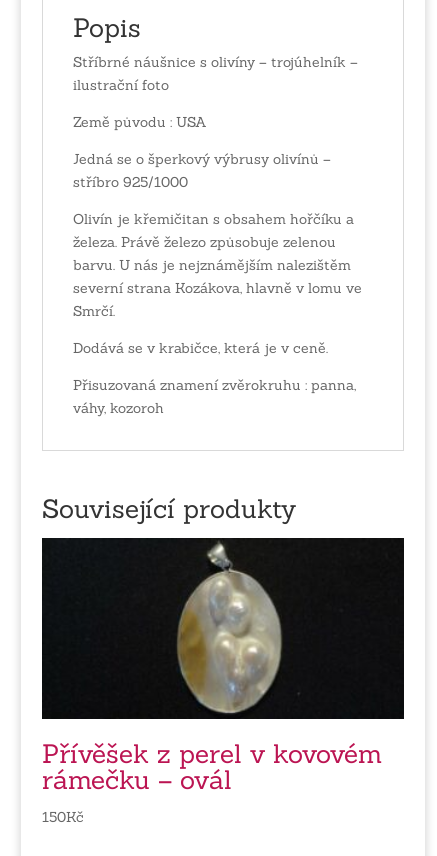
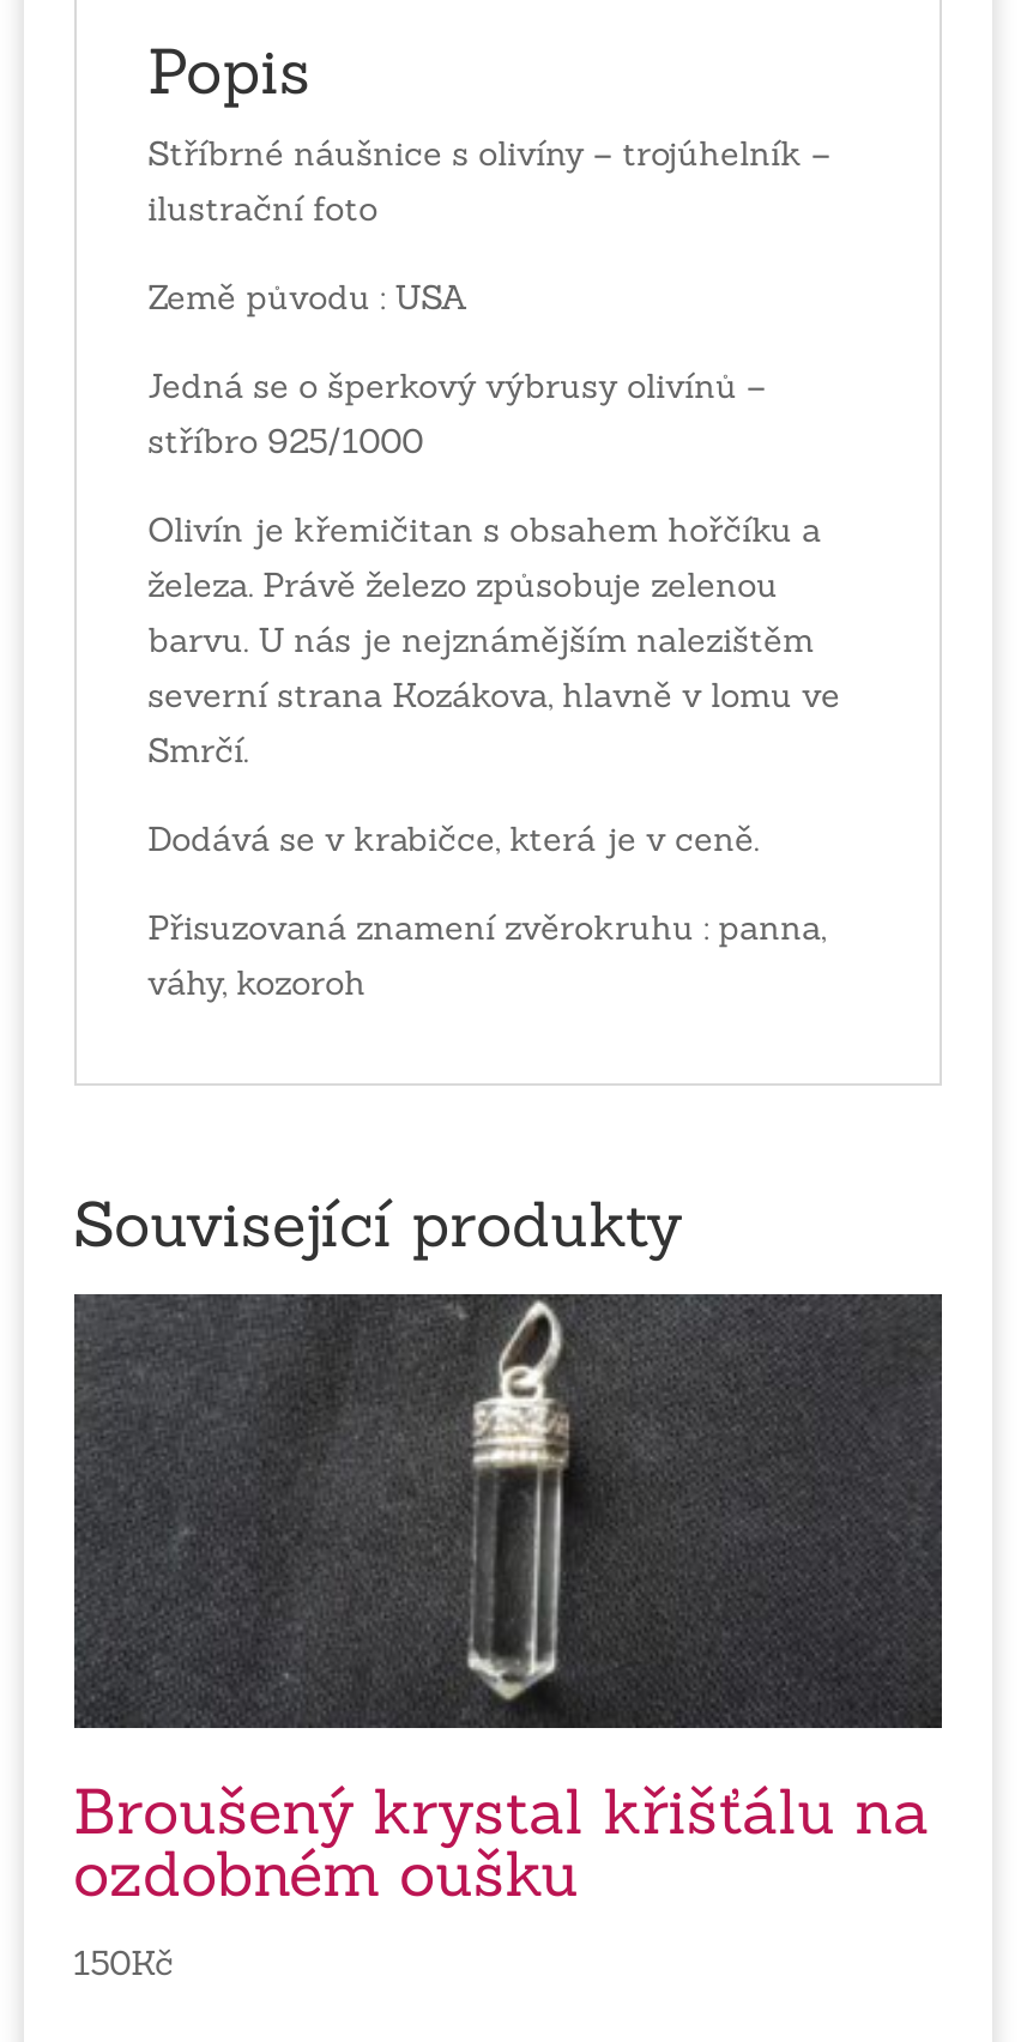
[42,539,403,796] [image] | Přívěšek z perel v kovovém | rámečku – ovál -> [73,1294,942,1913] [image] | Broušený krystal křišťálu na | ozdobném oušku

